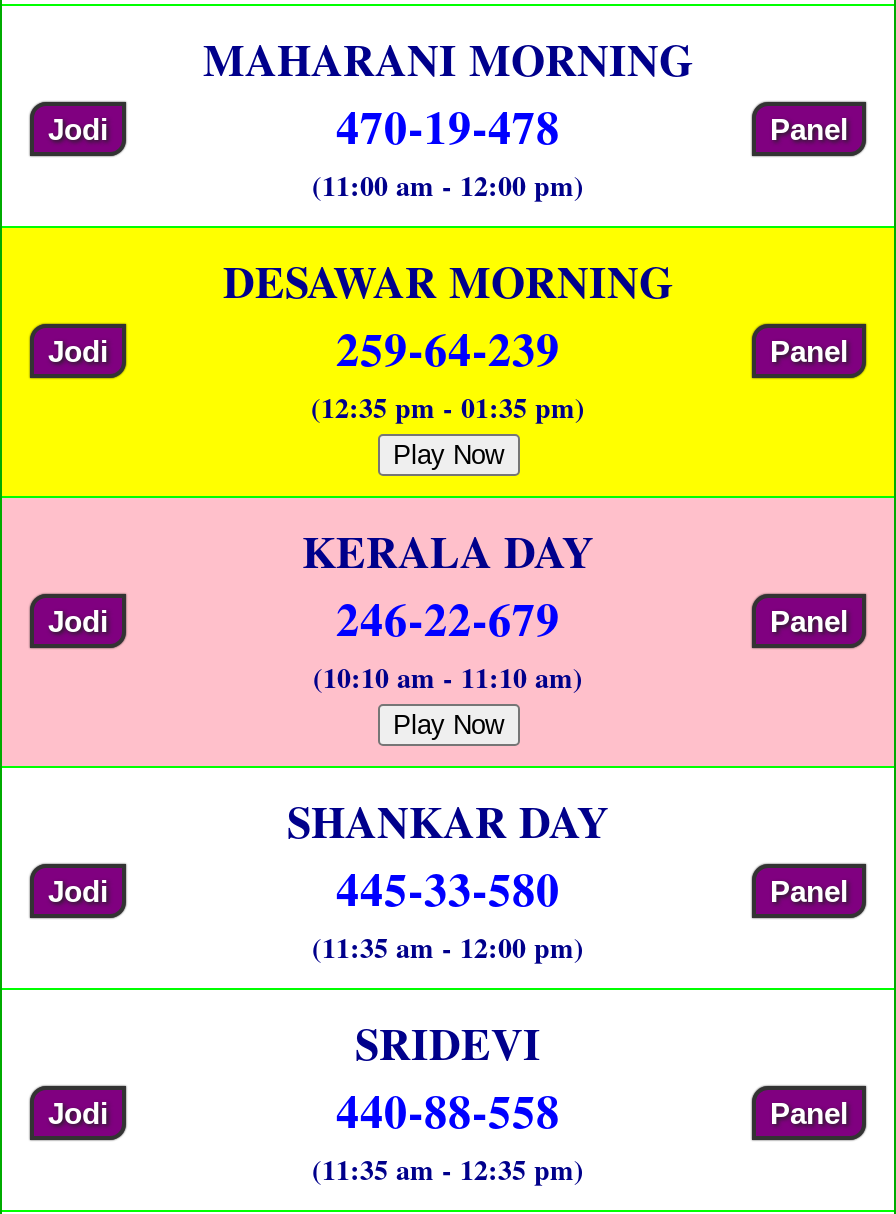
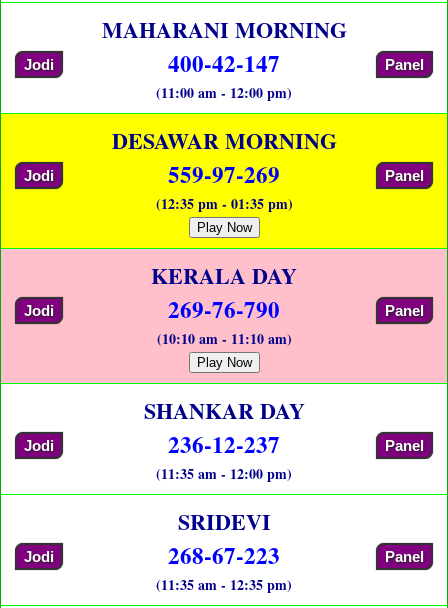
[336,92,560,160] 470-19-478 -> [168,46,280,80] 400-42-147
[336,314,560,382] 259-64-239 -> [168,157,280,191] 559-97-269
[336,584,560,652] 246-22-679 -> [168,292,280,326] 269-76-790
[336,854,560,922] 445-33-580 -> [168,427,280,461] 236-12-237
[336,1076,560,1144] 440-88-558 -> [168,538,280,572] 268-67-223

